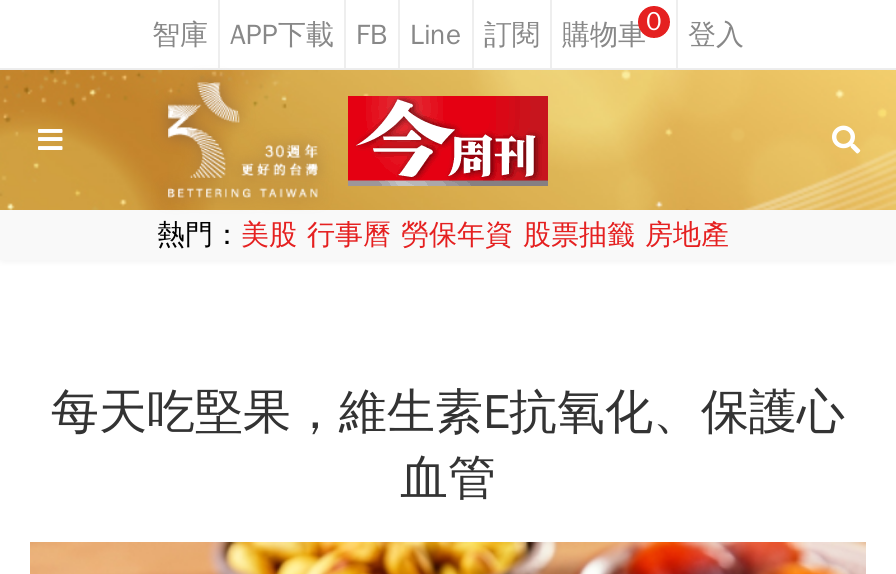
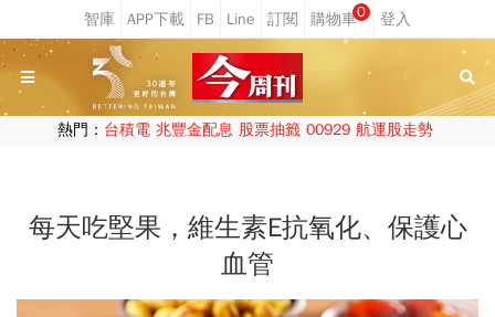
[157,218,729,252] 熱門：美股 行事曆 勞保年資 股票抽籤 房地產 -> [57,120,433,139] 熱門：台積電 兆豐金配息 股票抽籤 00929 航運股走勢

